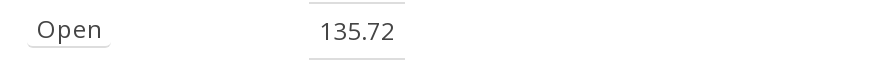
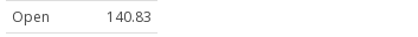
[319,15,395,49] 135.72 -> [107,7,152,27] 140.83

